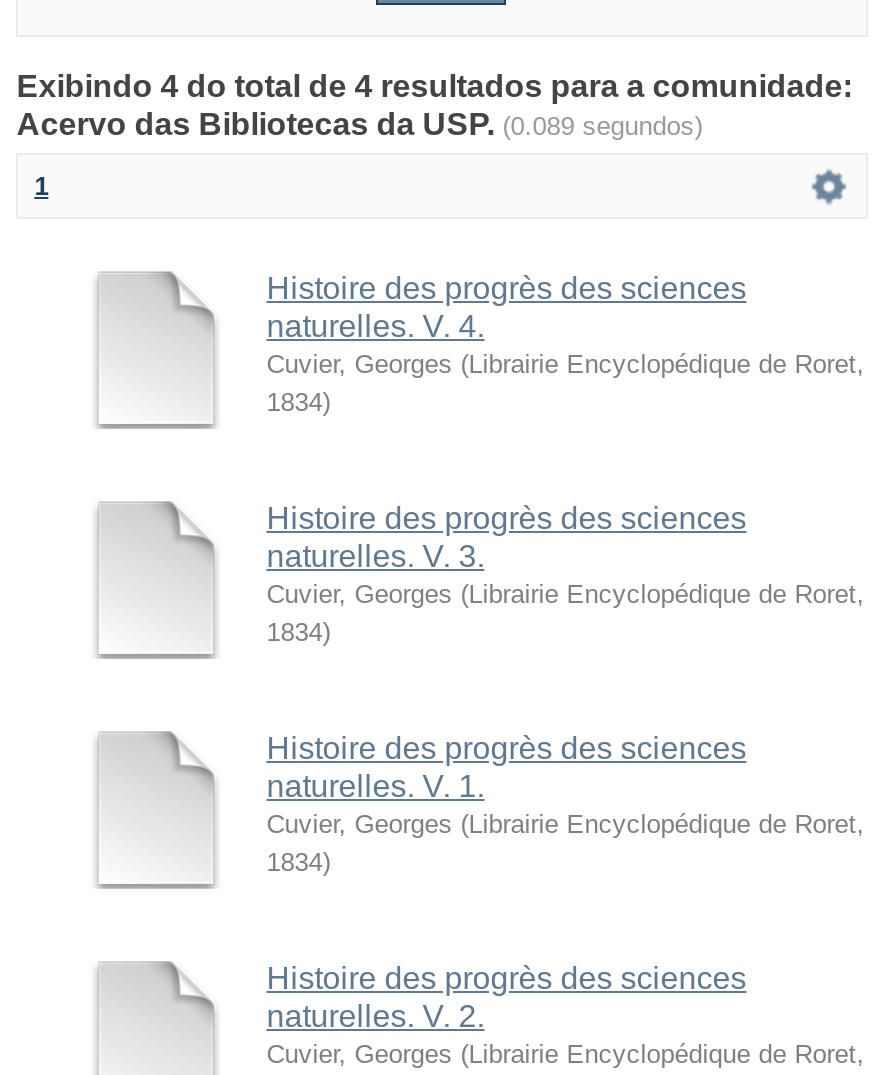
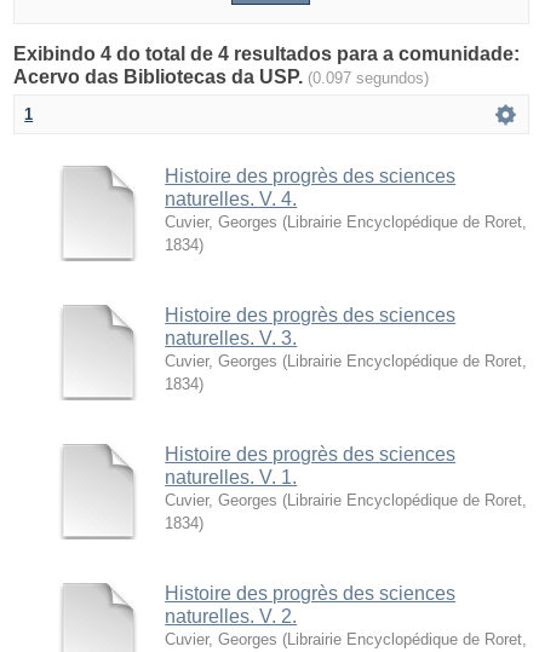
[16,107,702,141] Acervo das Bibliotecas da USP. (0.089 segundos) -> [14,67,429,87] Acervo das Bibliotecas da USP. (0.097 segundos)

